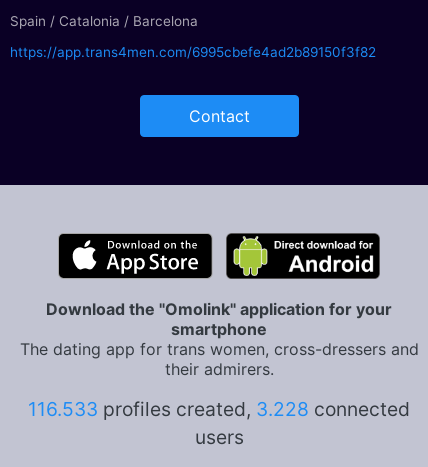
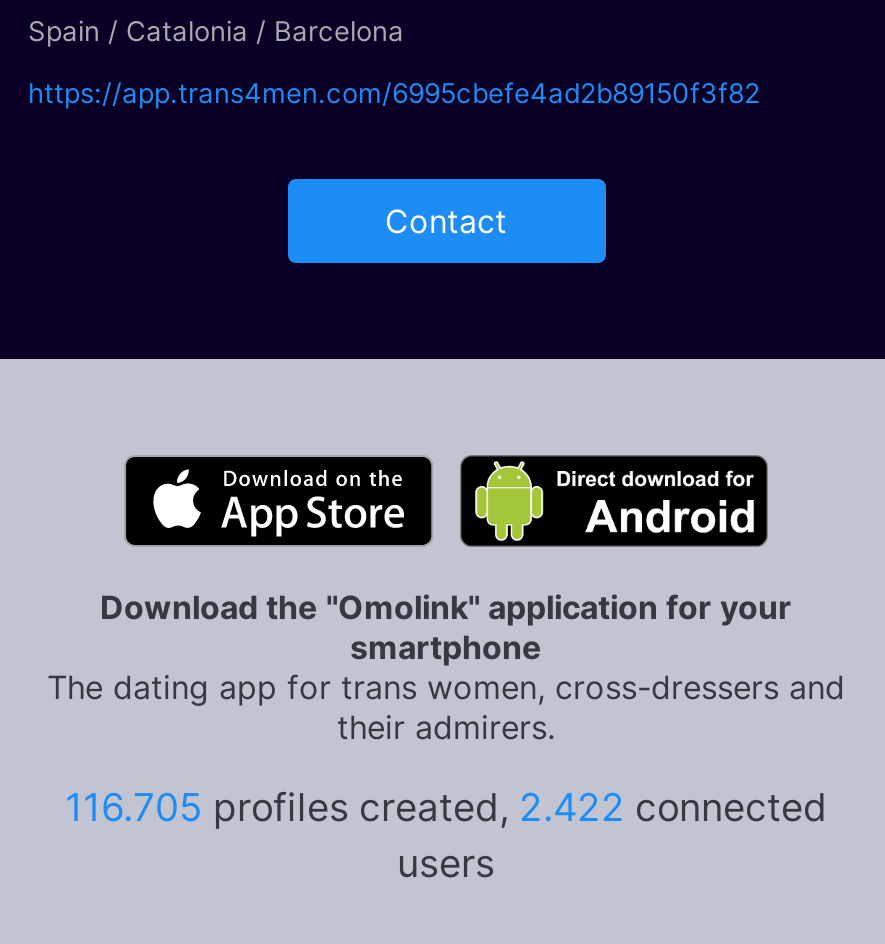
[28,397,410,421] 116.533 profiles created, 3.228 connected -> [65,783,827,831] 116.705 profiles created, 2.422 connected

